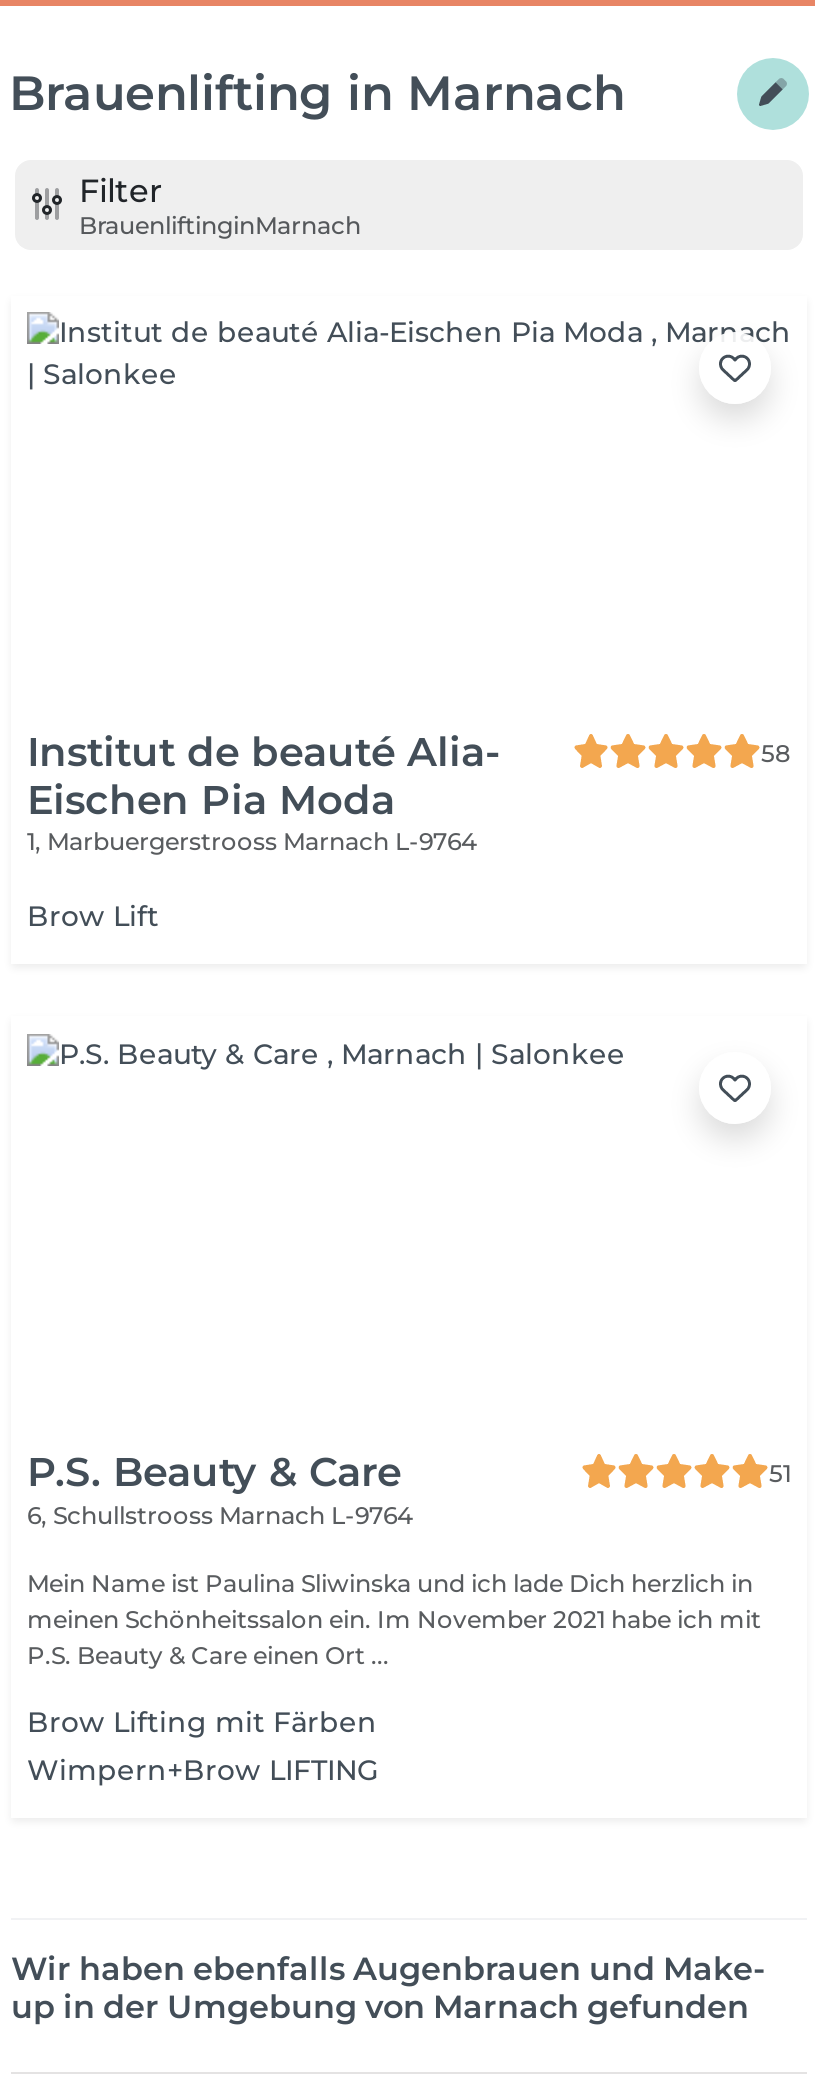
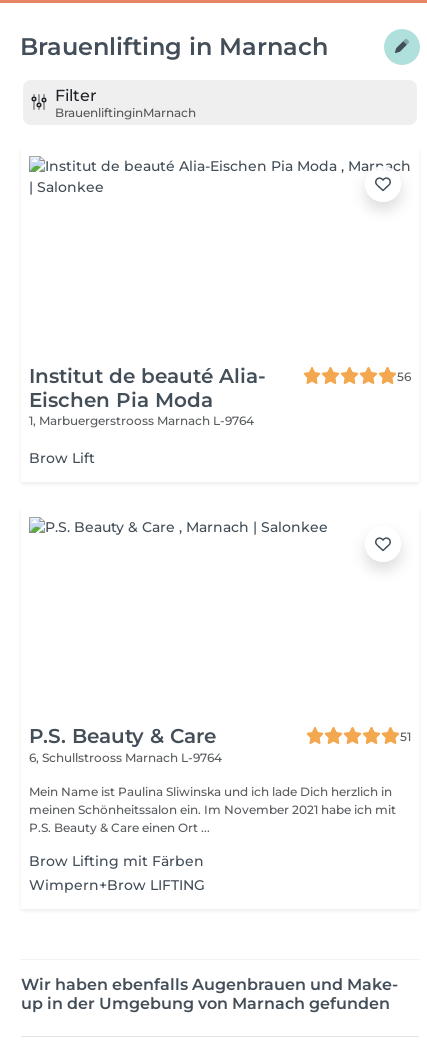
[761,738,791,768] 58 -> [397,369,411,384] 56

